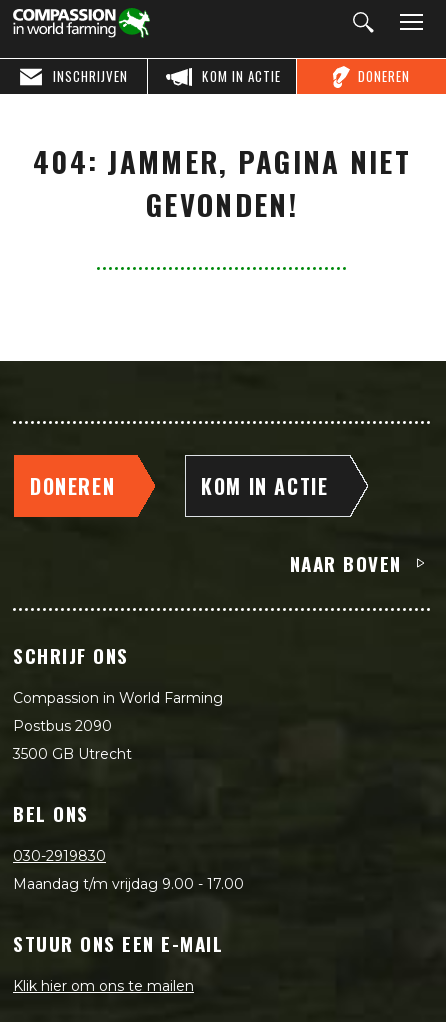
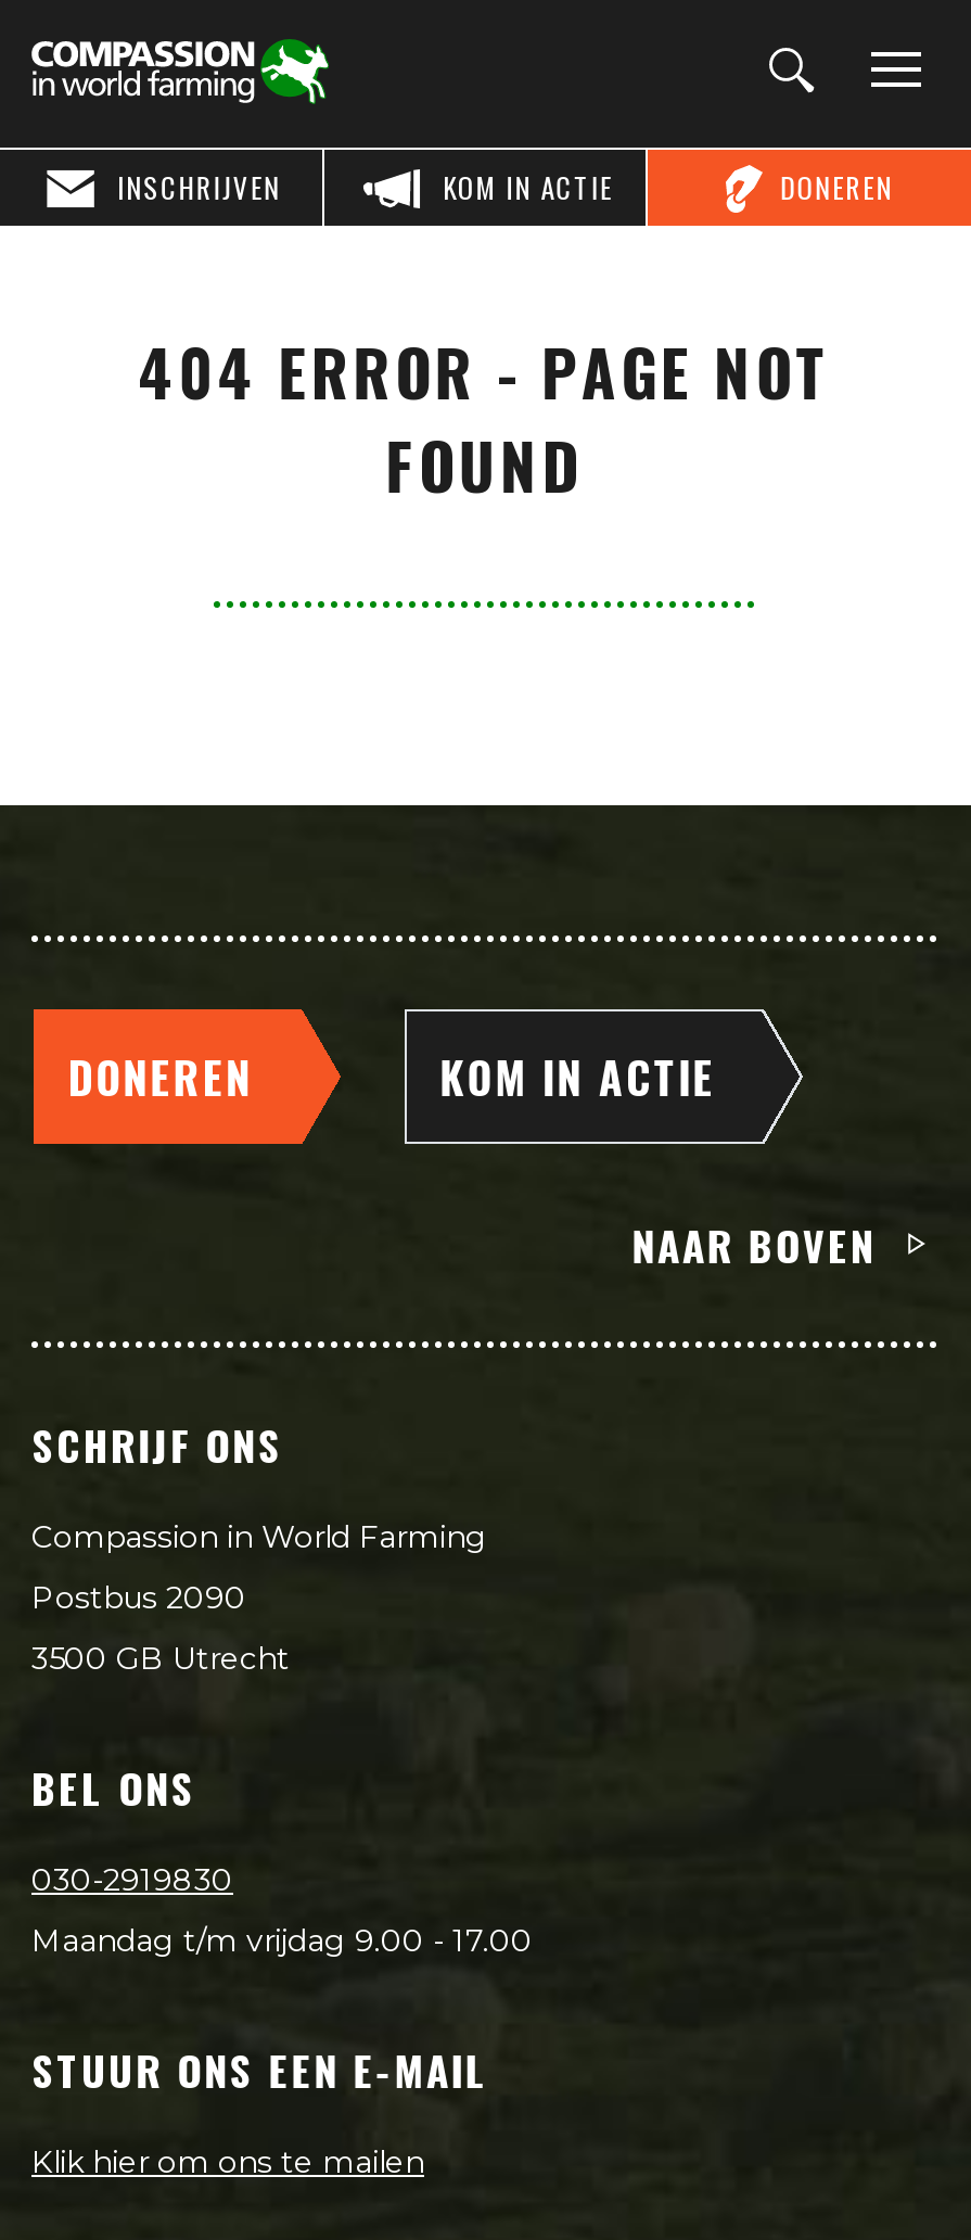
[33,140,411,225] 404: JAMMER, PAGINA NIET | GEVONDEN! -> [139,326,831,510] 404 ERROR - PAGE NOT | FOUND

